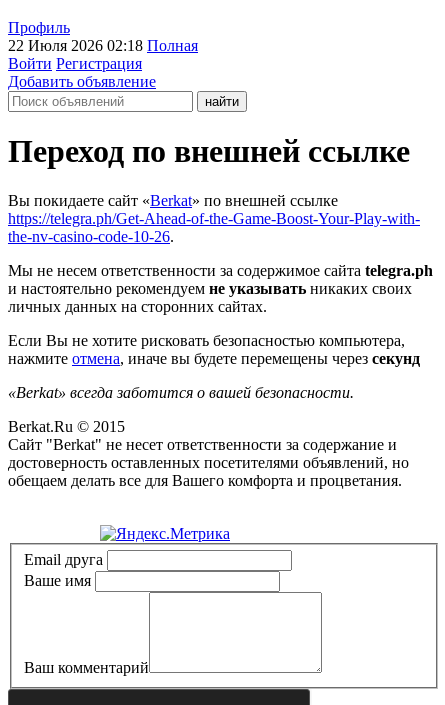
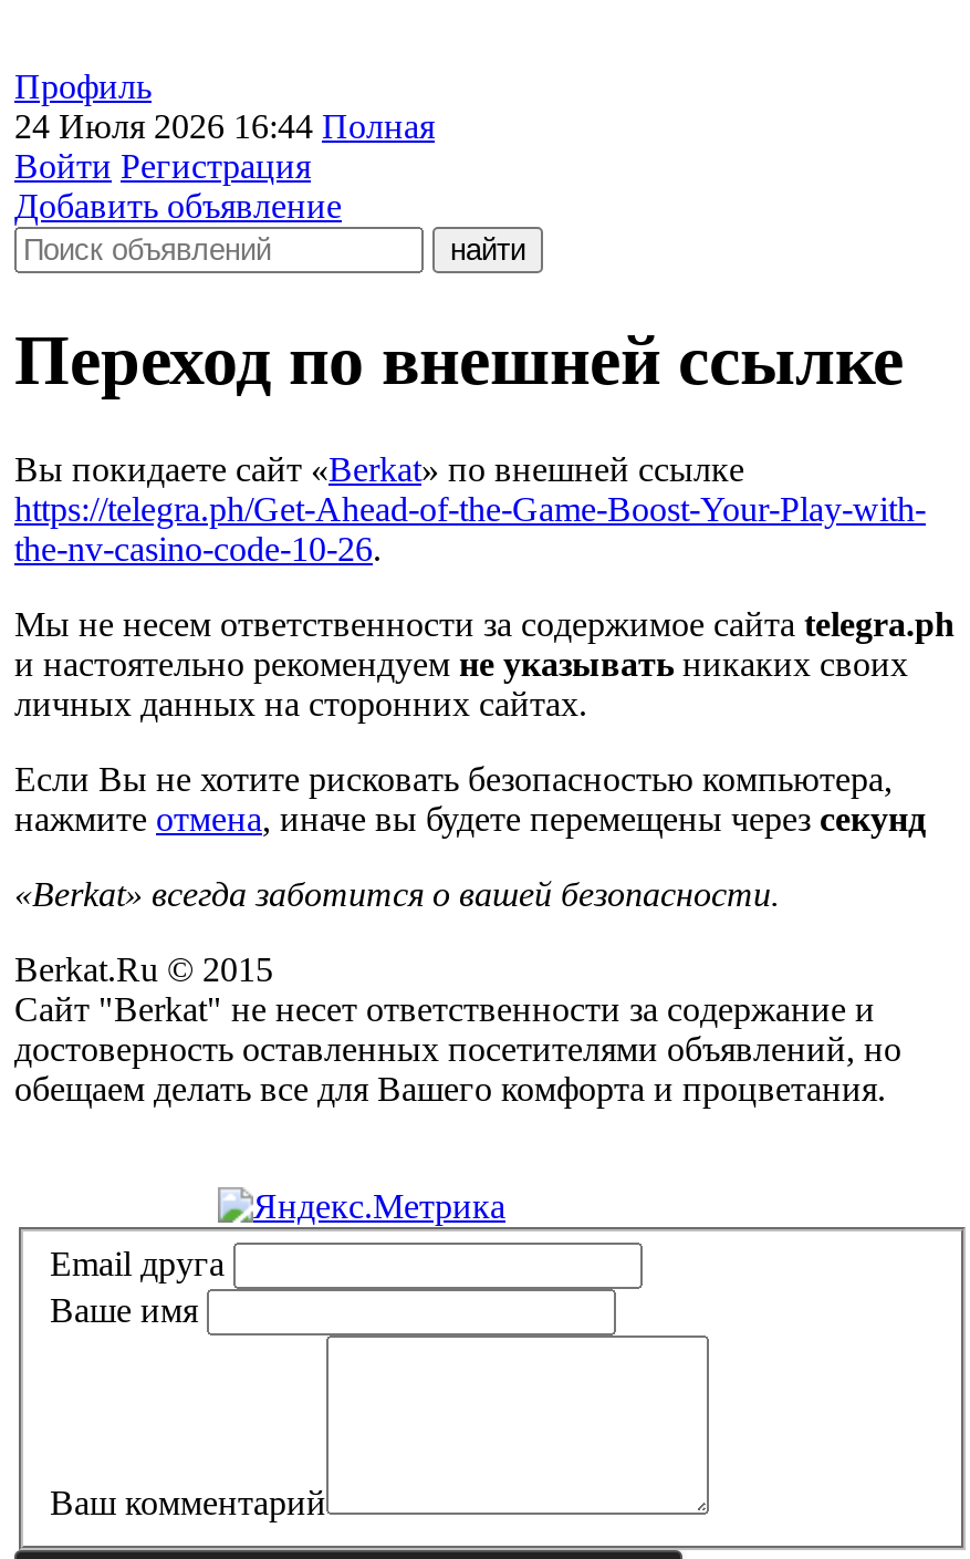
[8,37,198,54] 22 Июля 2026 02:18 Полная -> [14,107,435,145] 24 Июля 2026 16:44 Полная

